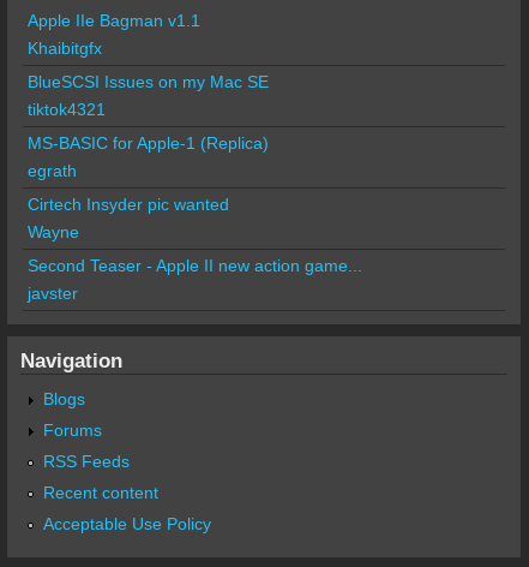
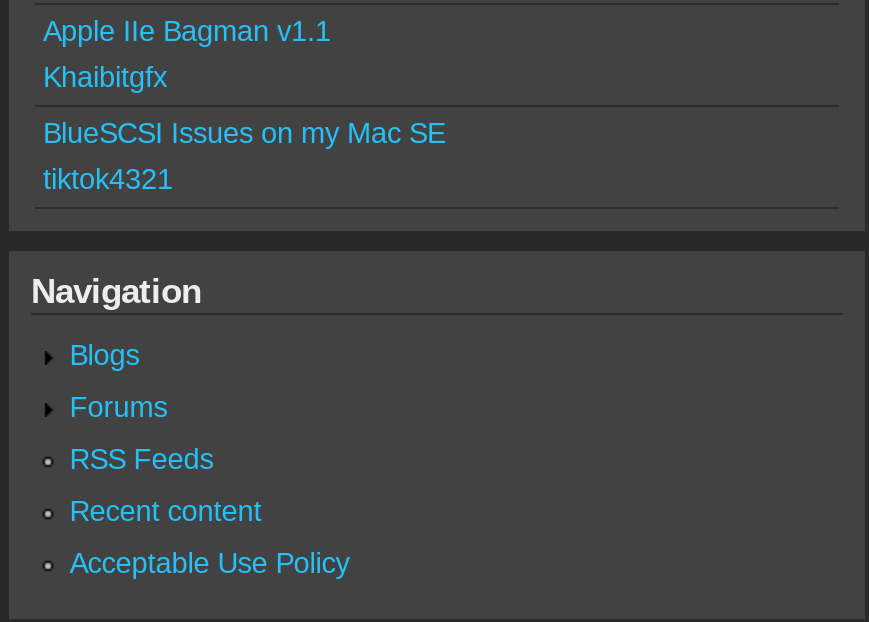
[28,133,362,302] MS-BASIC for Apple-1 (Replica) | egrath | Cirtech Insyder pic wanted | Wayne | Second Teaser - Apple II new action game... | javster -> none

